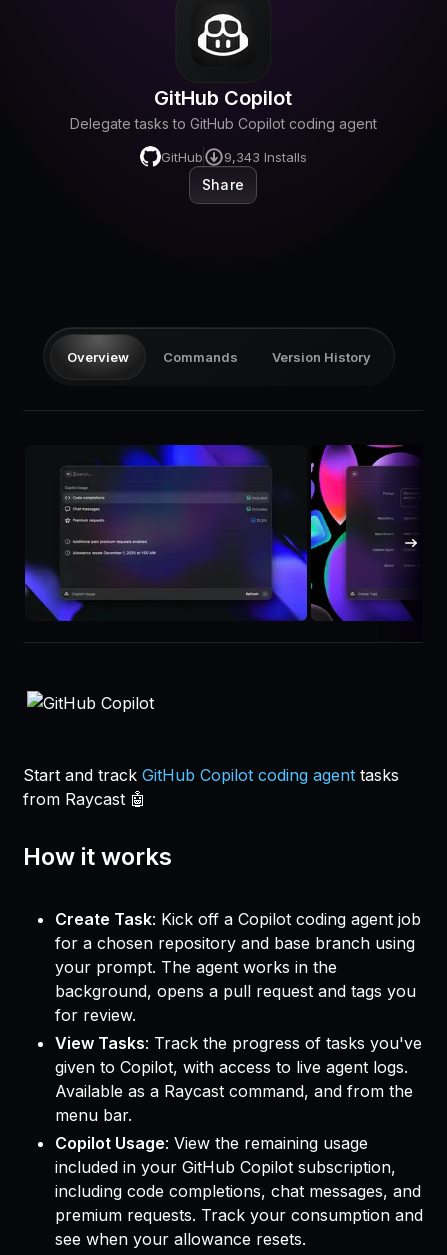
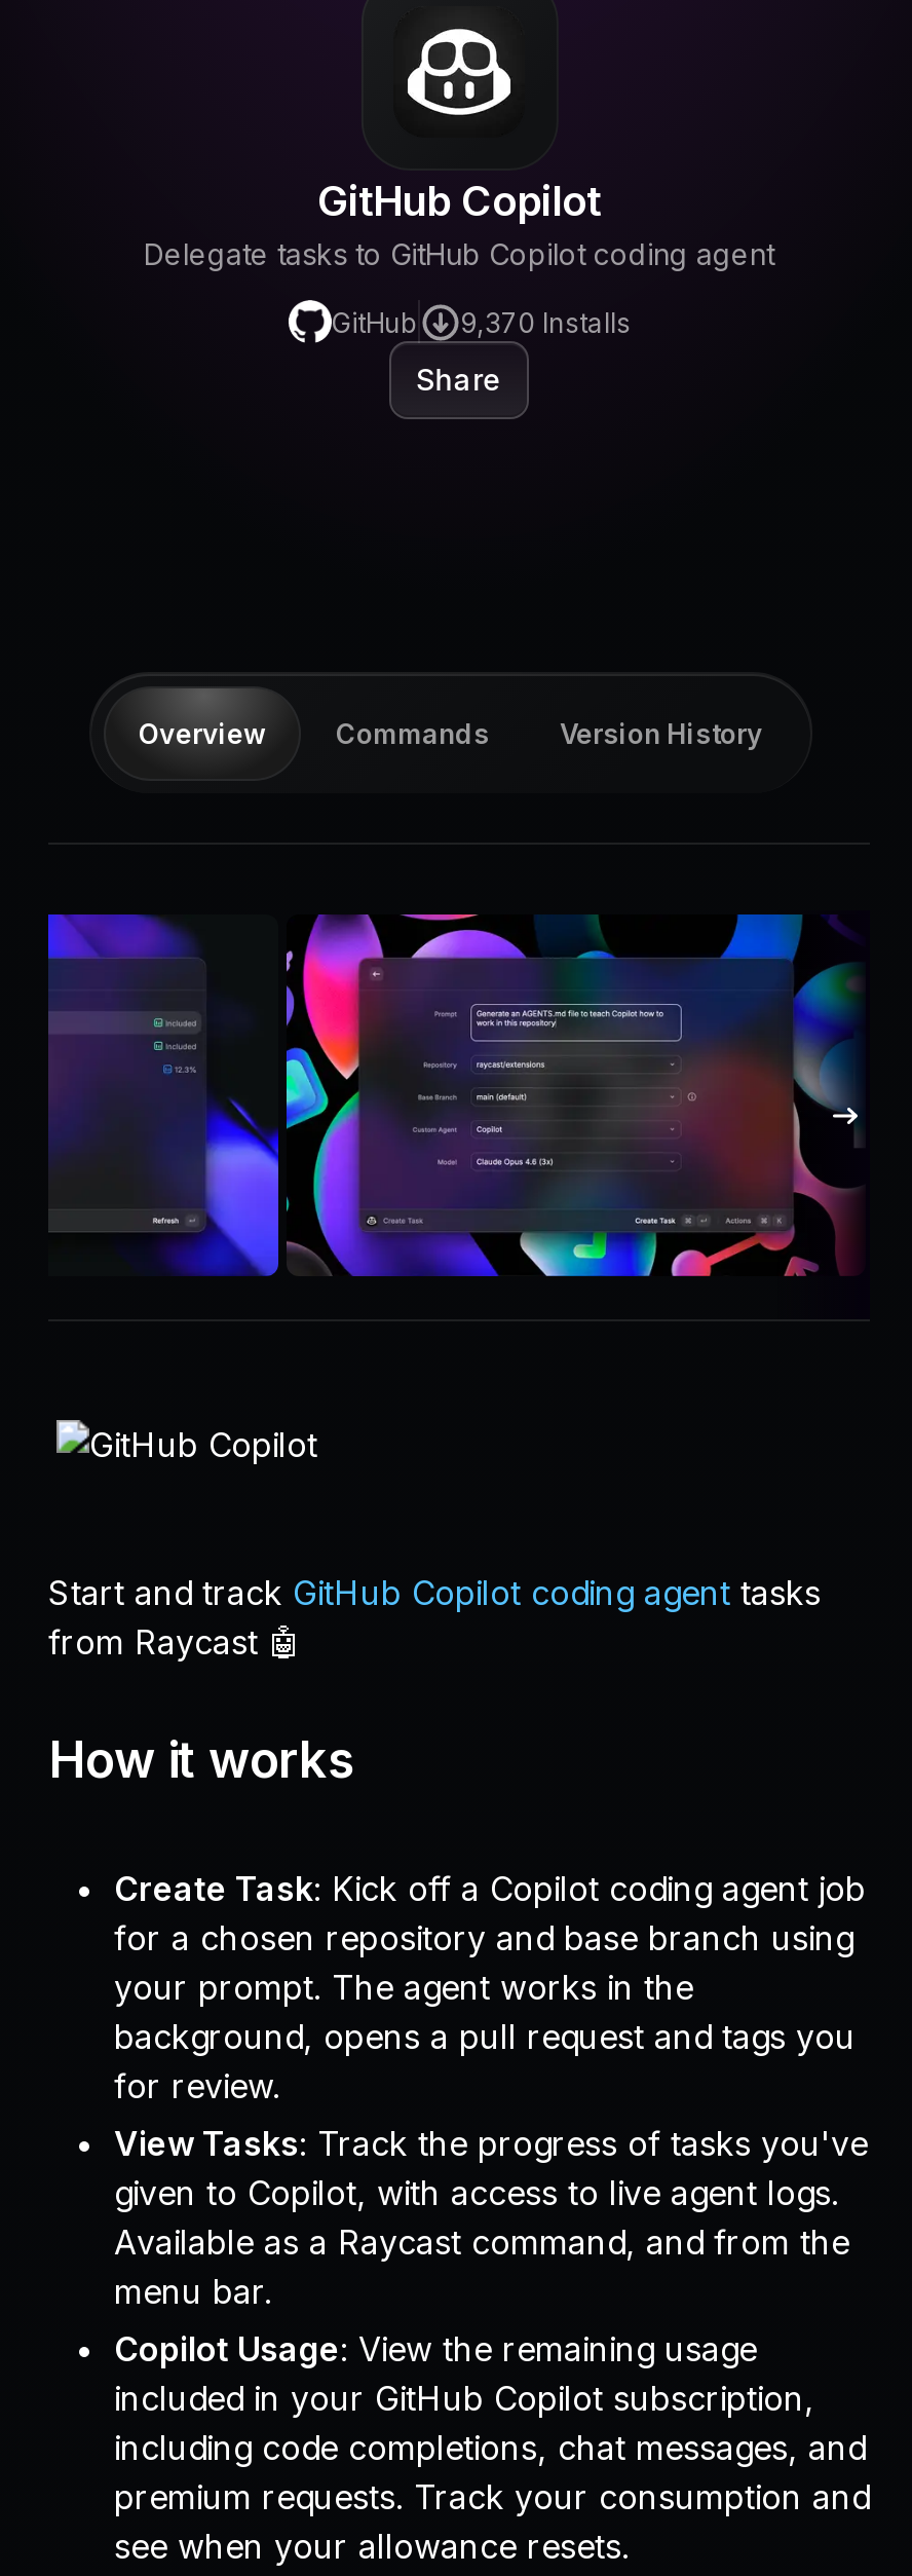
[160,148,306,164] GitHub 9,343 Installs -> [331,305,631,338] GitHub 9,370 Installs
[23,444,418,622] [image] -> [46,912,860,1278] [image]

